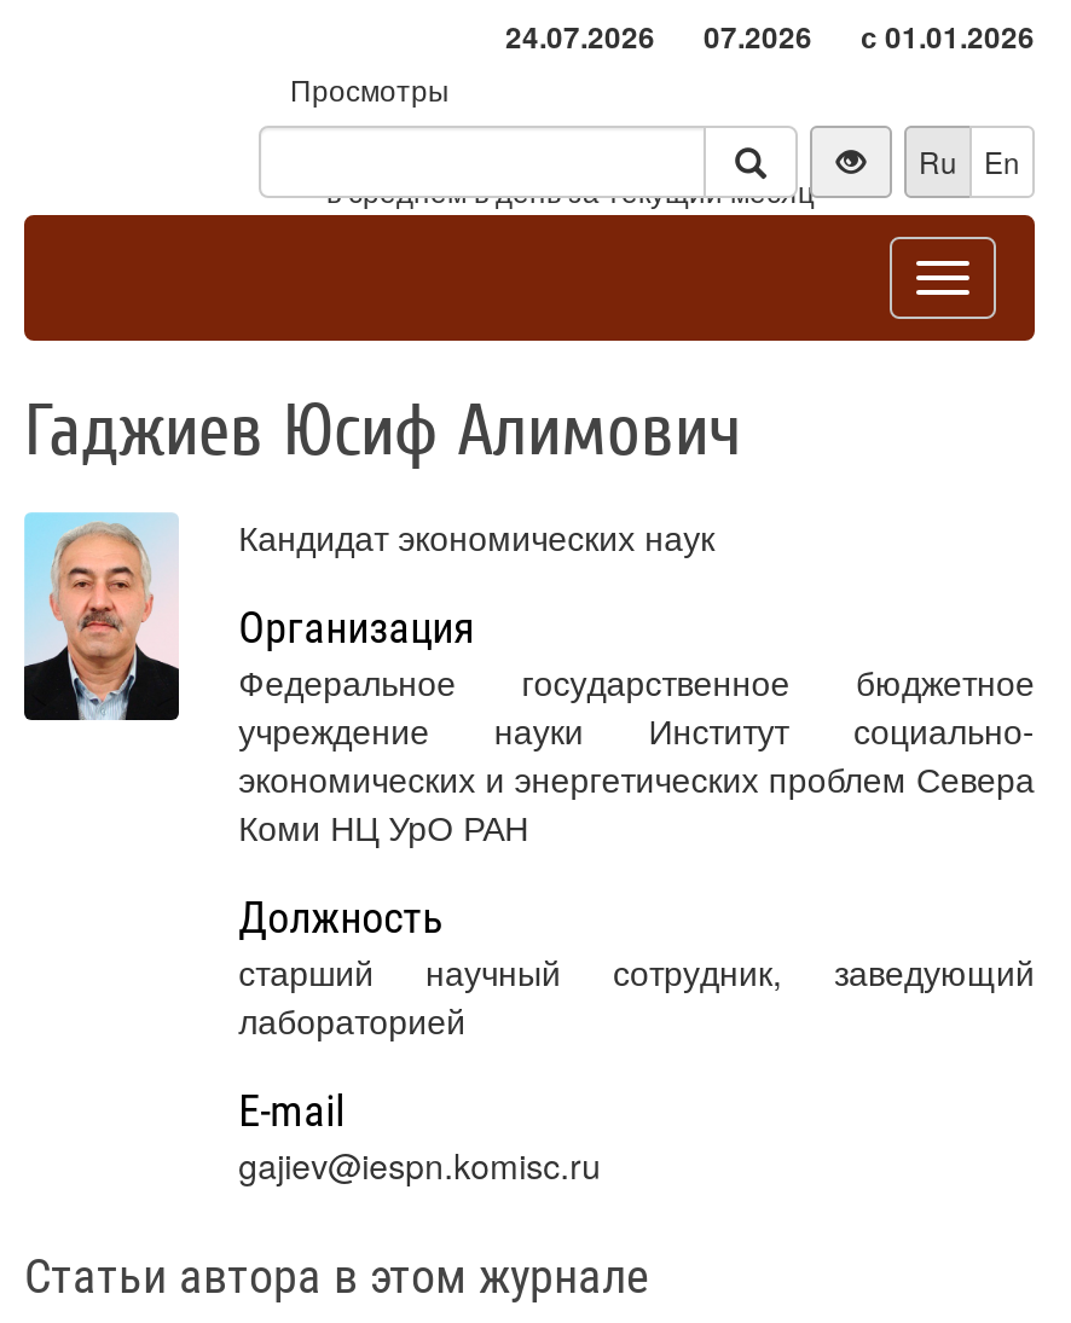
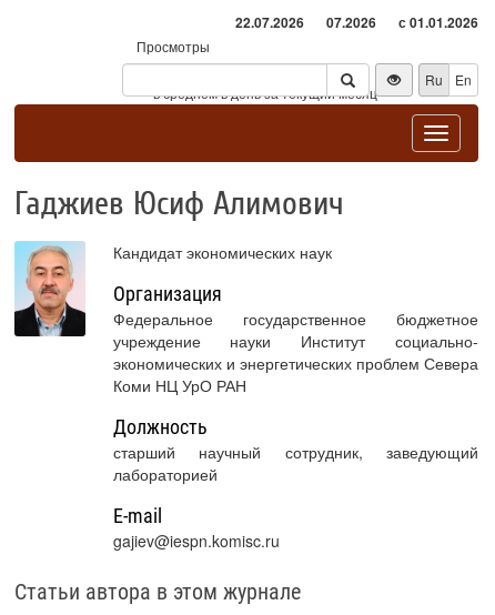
[505,14,1035,58] 24.07.2026 07.2026 с 01.01.2026 -> [235,12,478,32] 22.07.2026 07.2026 с 01.01.2026

